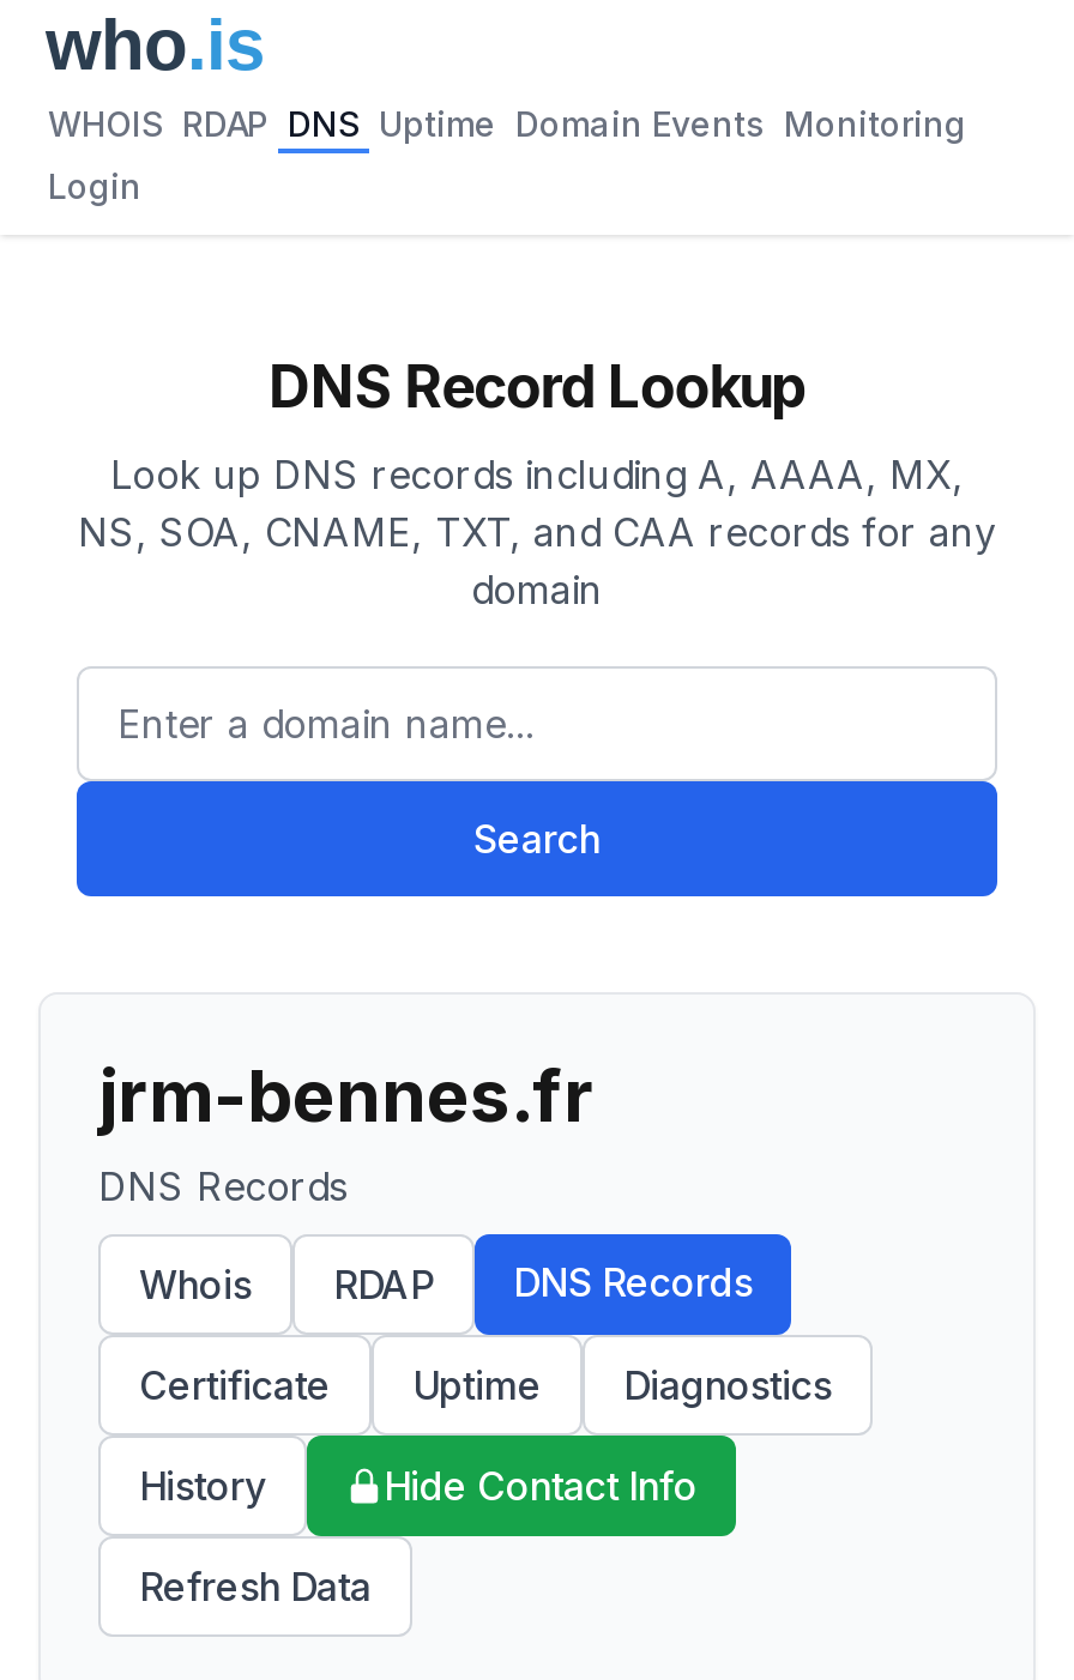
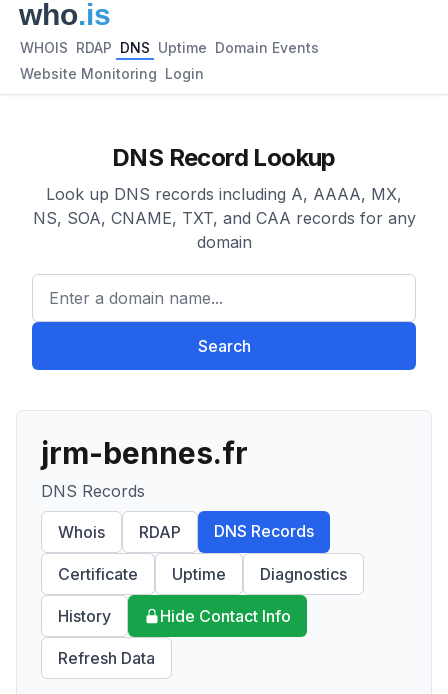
[48,103,966,144] WHOIS RDAP DNS Uptime Domain Events Monitoring -> [20,39,319,56] WHOIS RDAP DNS Uptime Domain Events
[48,165,141,206] Login -> [20,65,204,82] Website Monitoring Login

